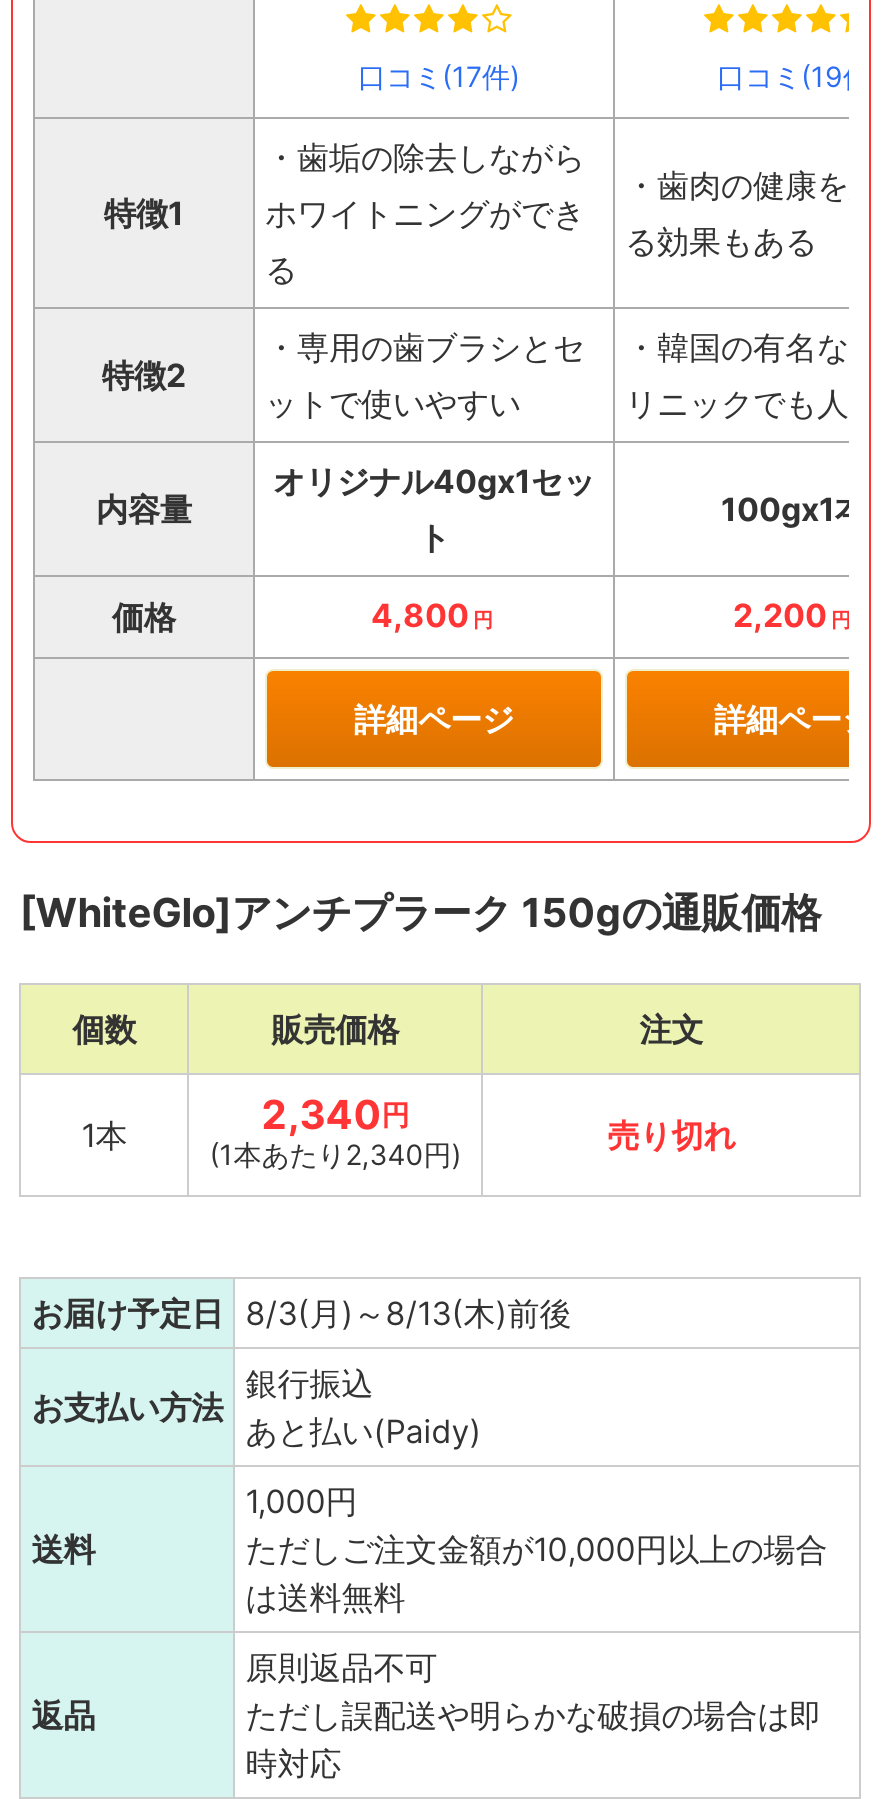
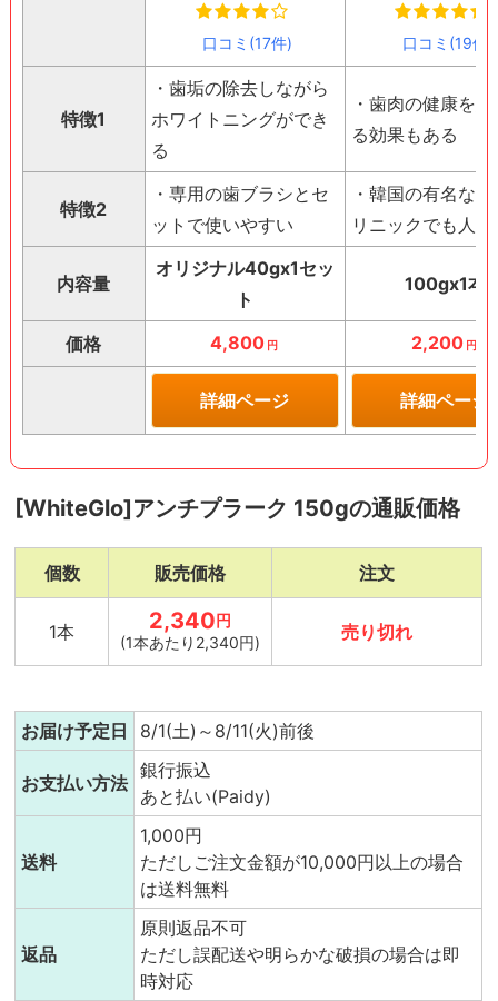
[31,1292,571,1332] お届け予定日 8/3(月)～8/13(木)前後 -> [21,719,315,742] お届け予定日 8/1(土)～8/11(火)前後

